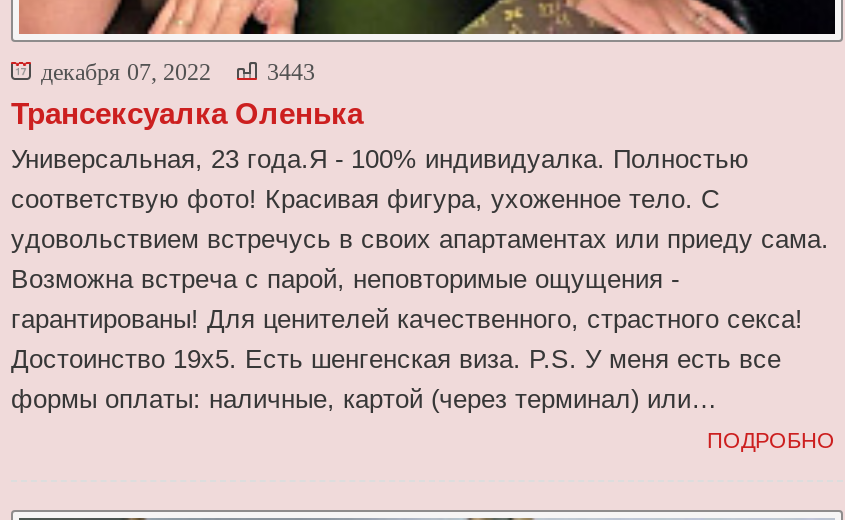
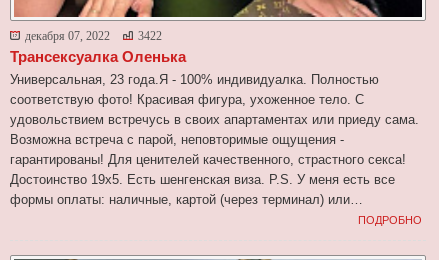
[41,58,315,86] декабря 07, 2022 3443 -> [25,29,162,43] декабря 07, 2022 3422

